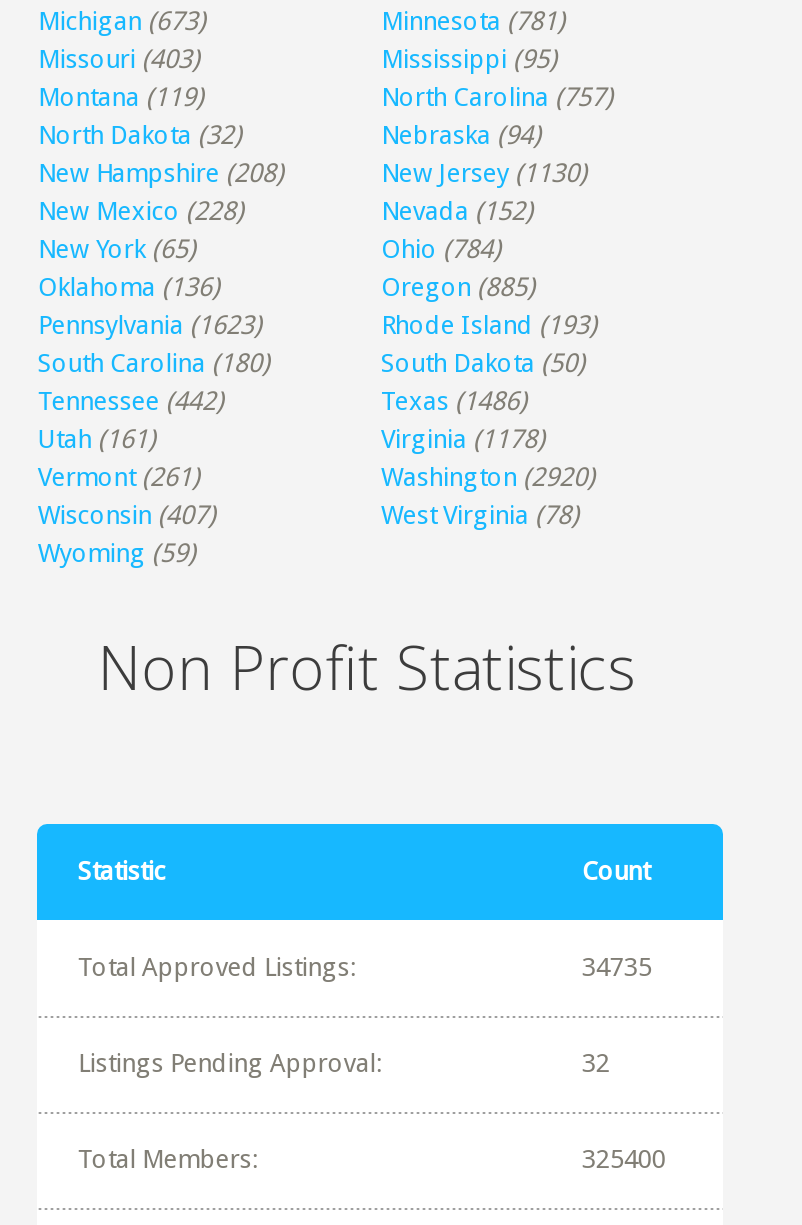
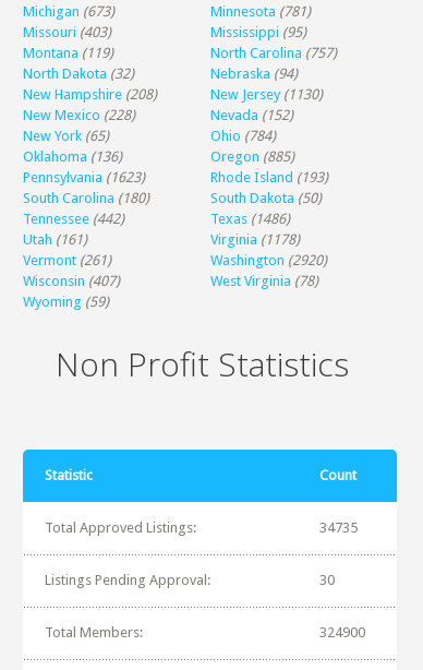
[582,1048,610,1078] 32 -> [320,572,335,588] 30
[582,1144,666,1174] 325400 -> [320,624,366,641] 324900

